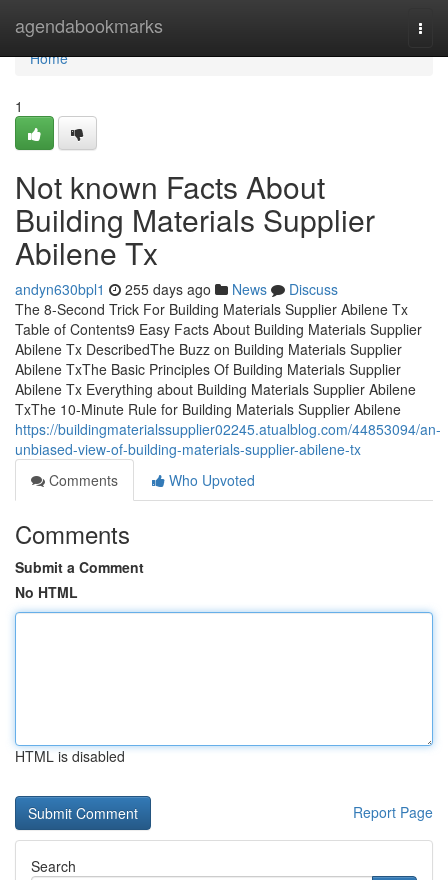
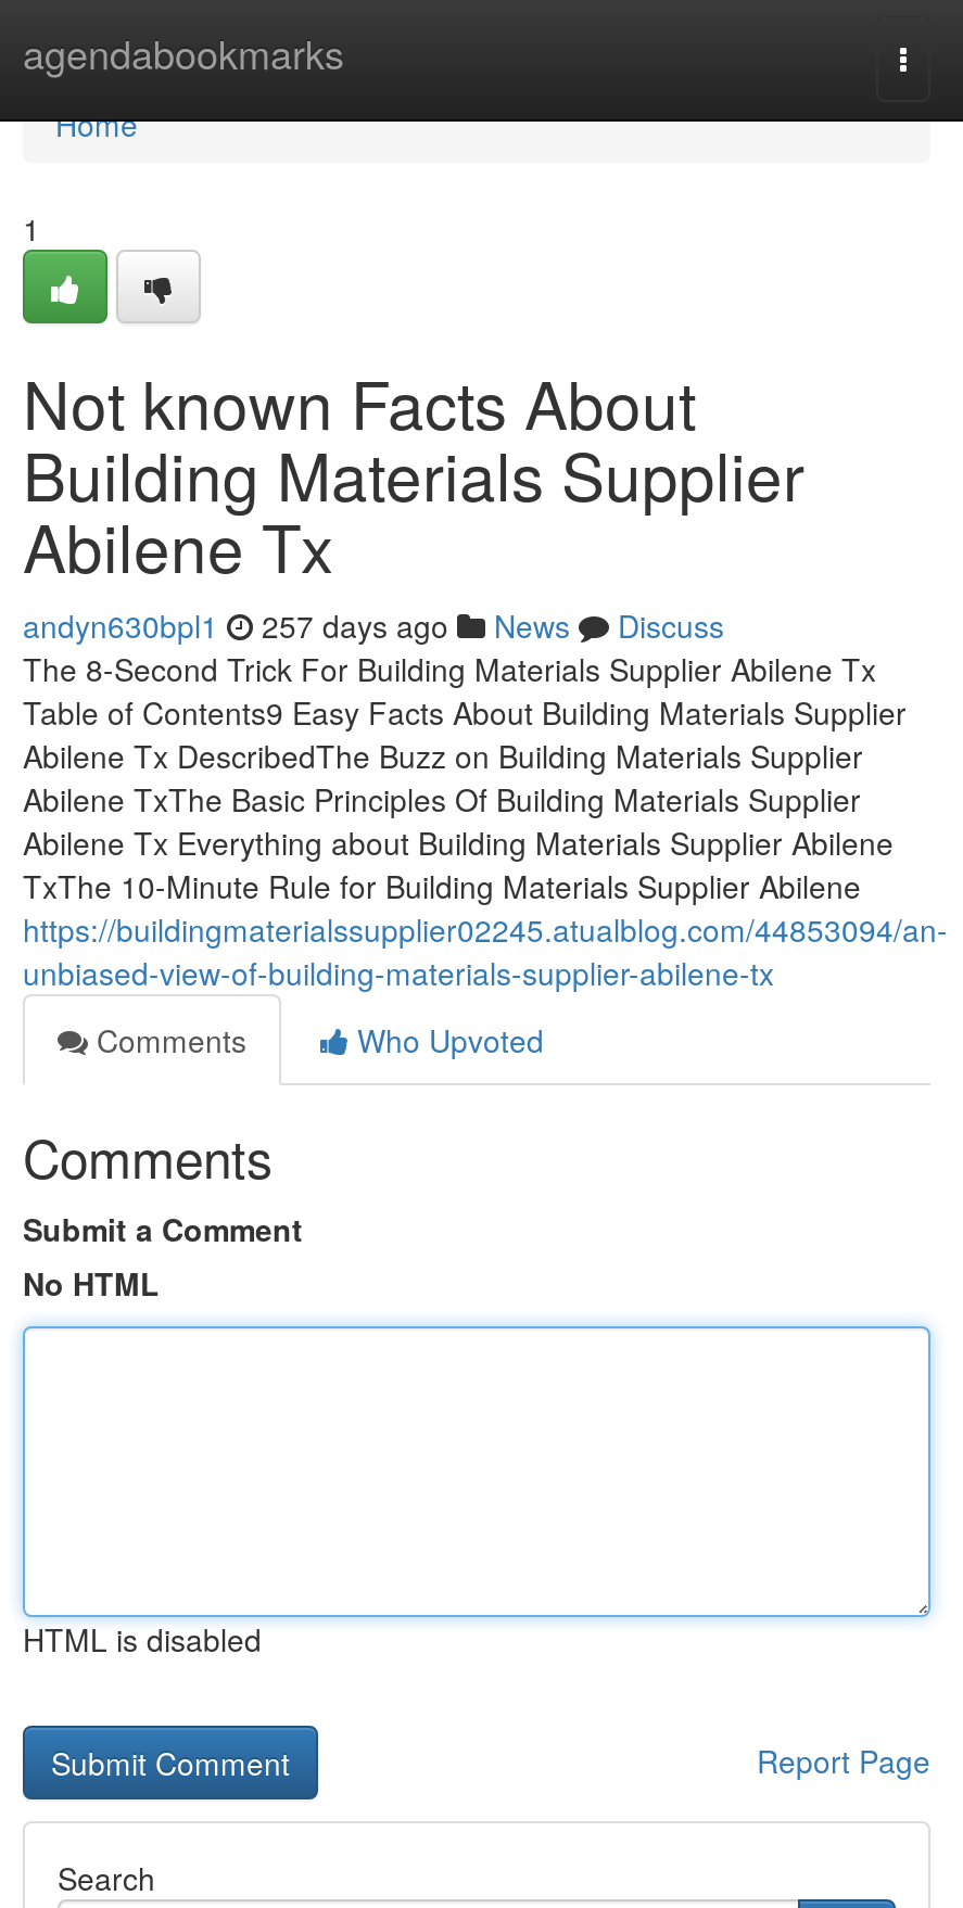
[15,279,338,299] andyn630bpl1 255 days ago News Discuss -> [23,603,724,647] andyn630bpl1 257 days ago News Discuss

